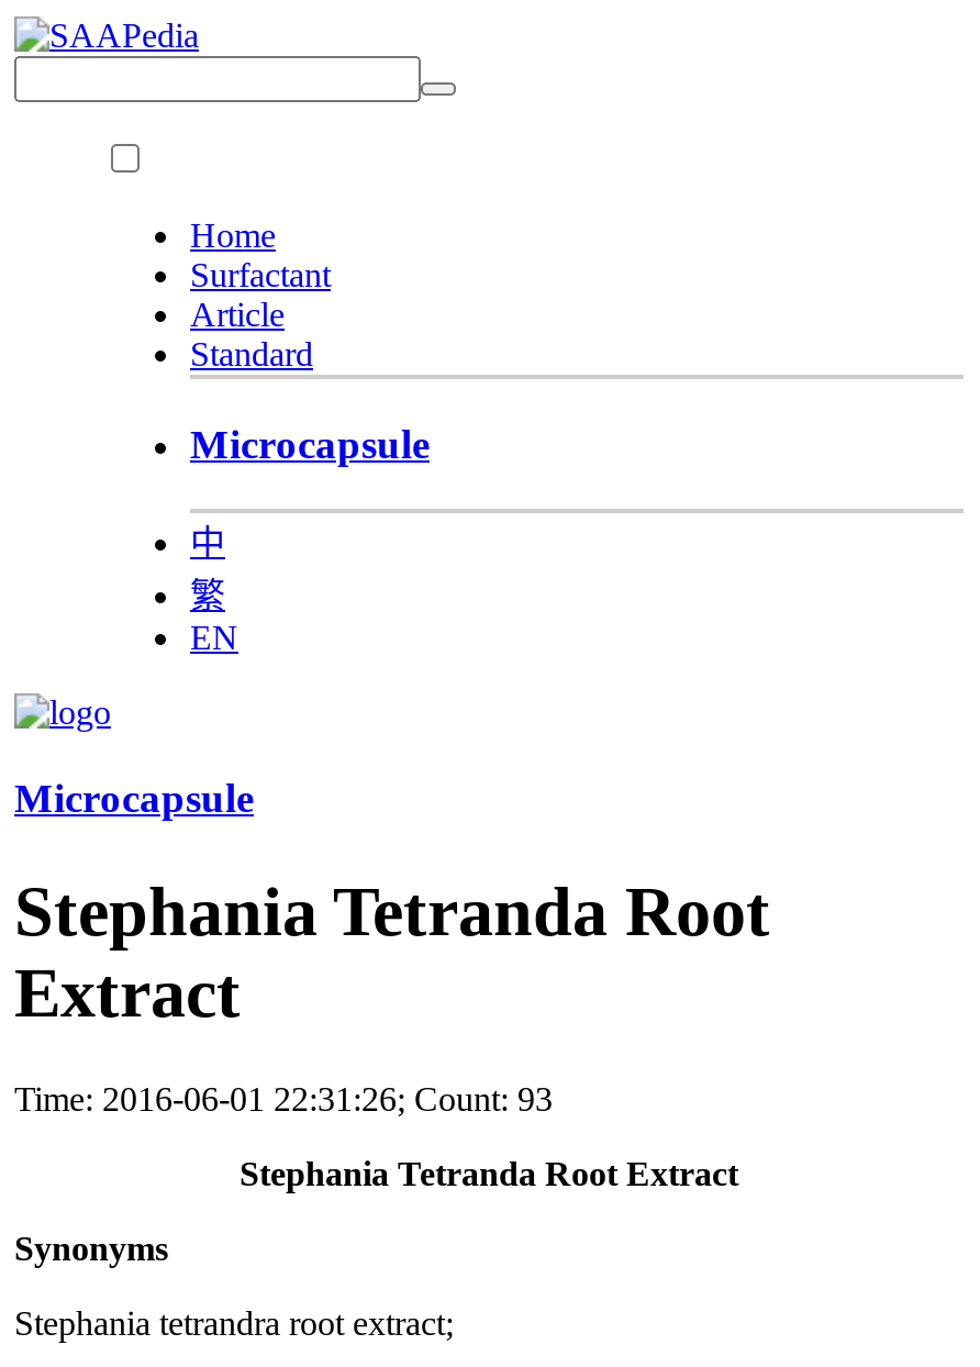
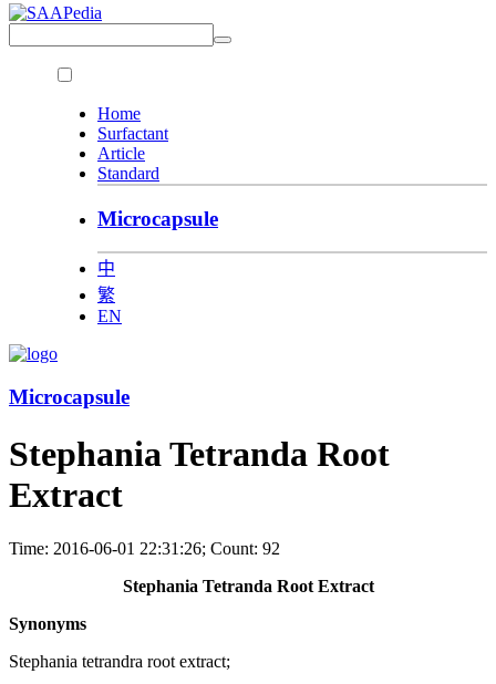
[14,1080,553,1118] Time: 2016-06-01 22:31:26; Count: 93 -> [9,539,280,558] Time: 2016-06-01 22:31:26; Count: 92

